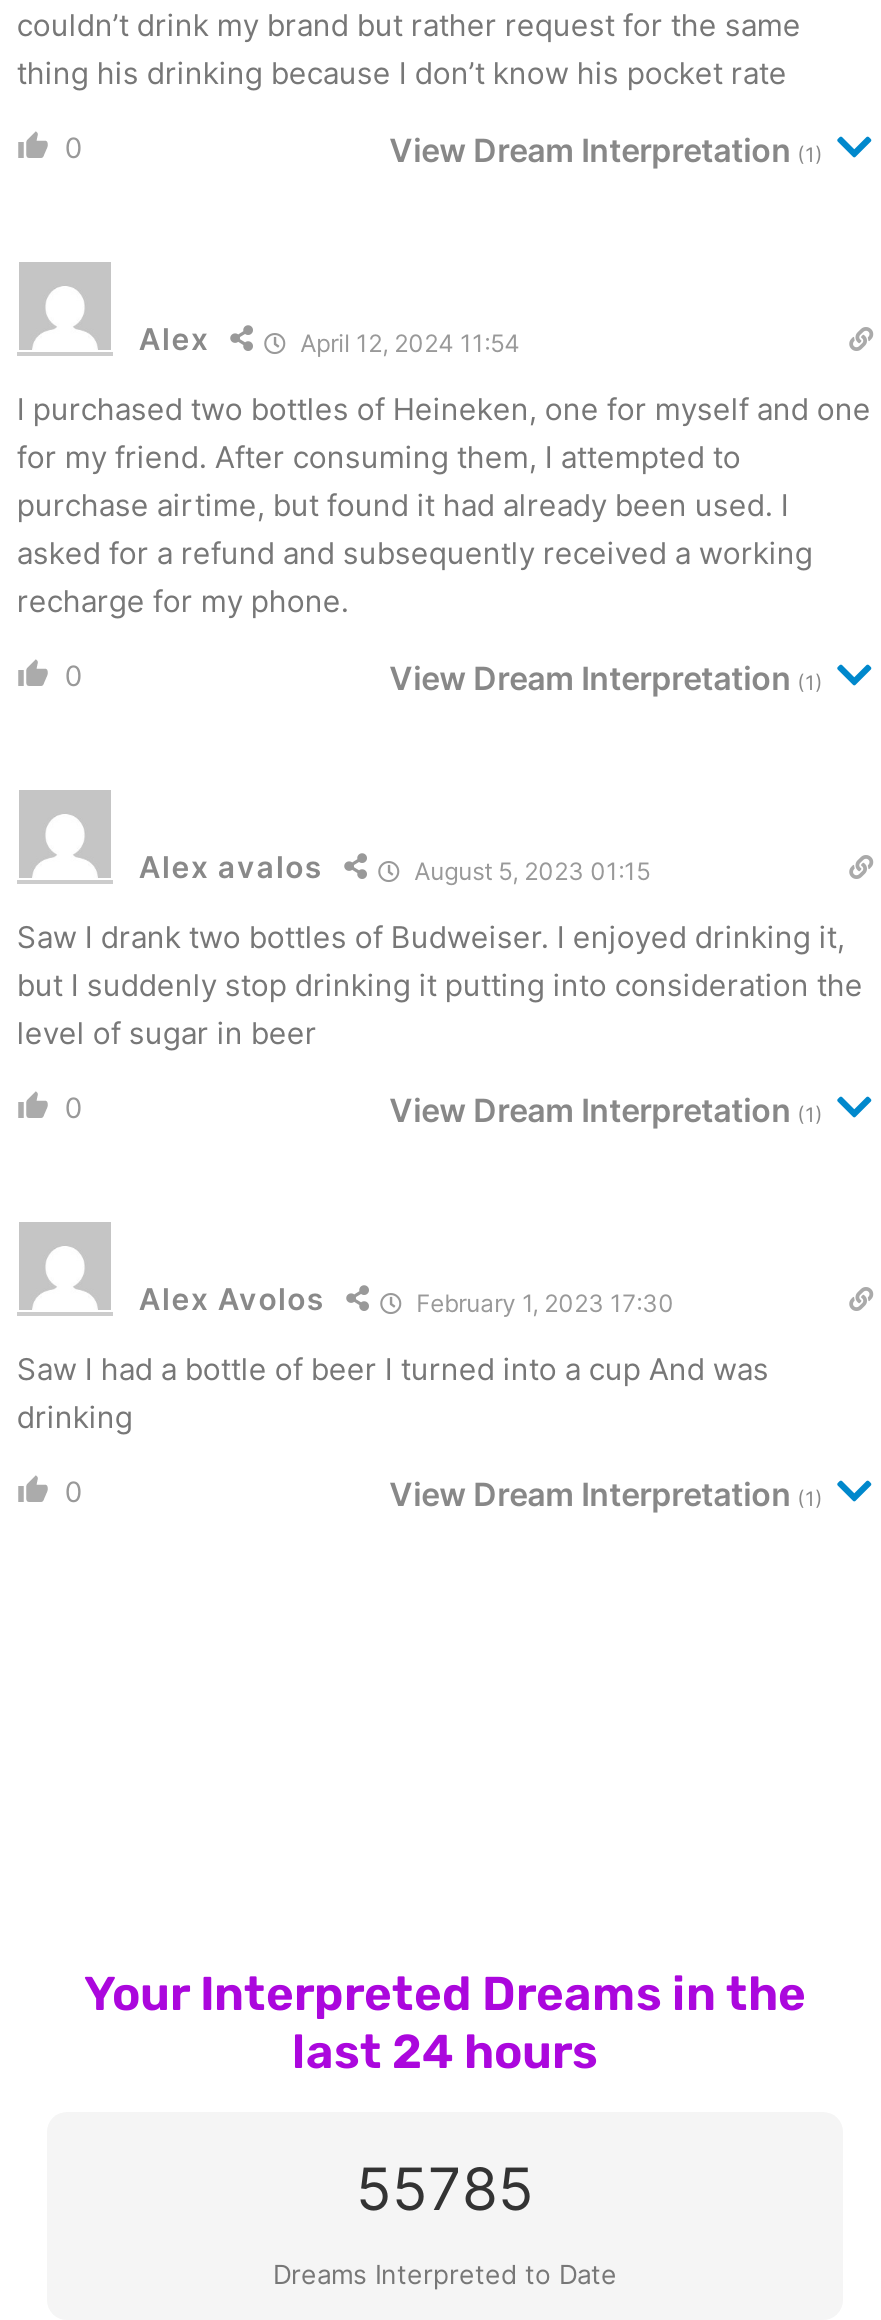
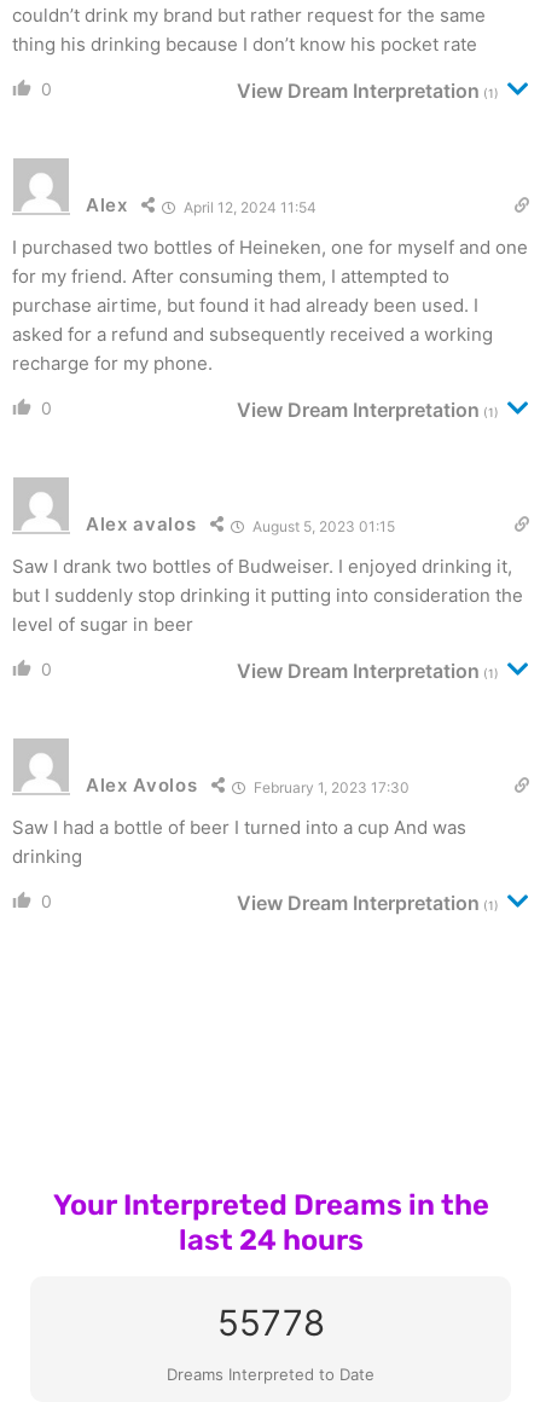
[356,2154,534,2224] 55785 -> [217,1302,324,1344] 55778

